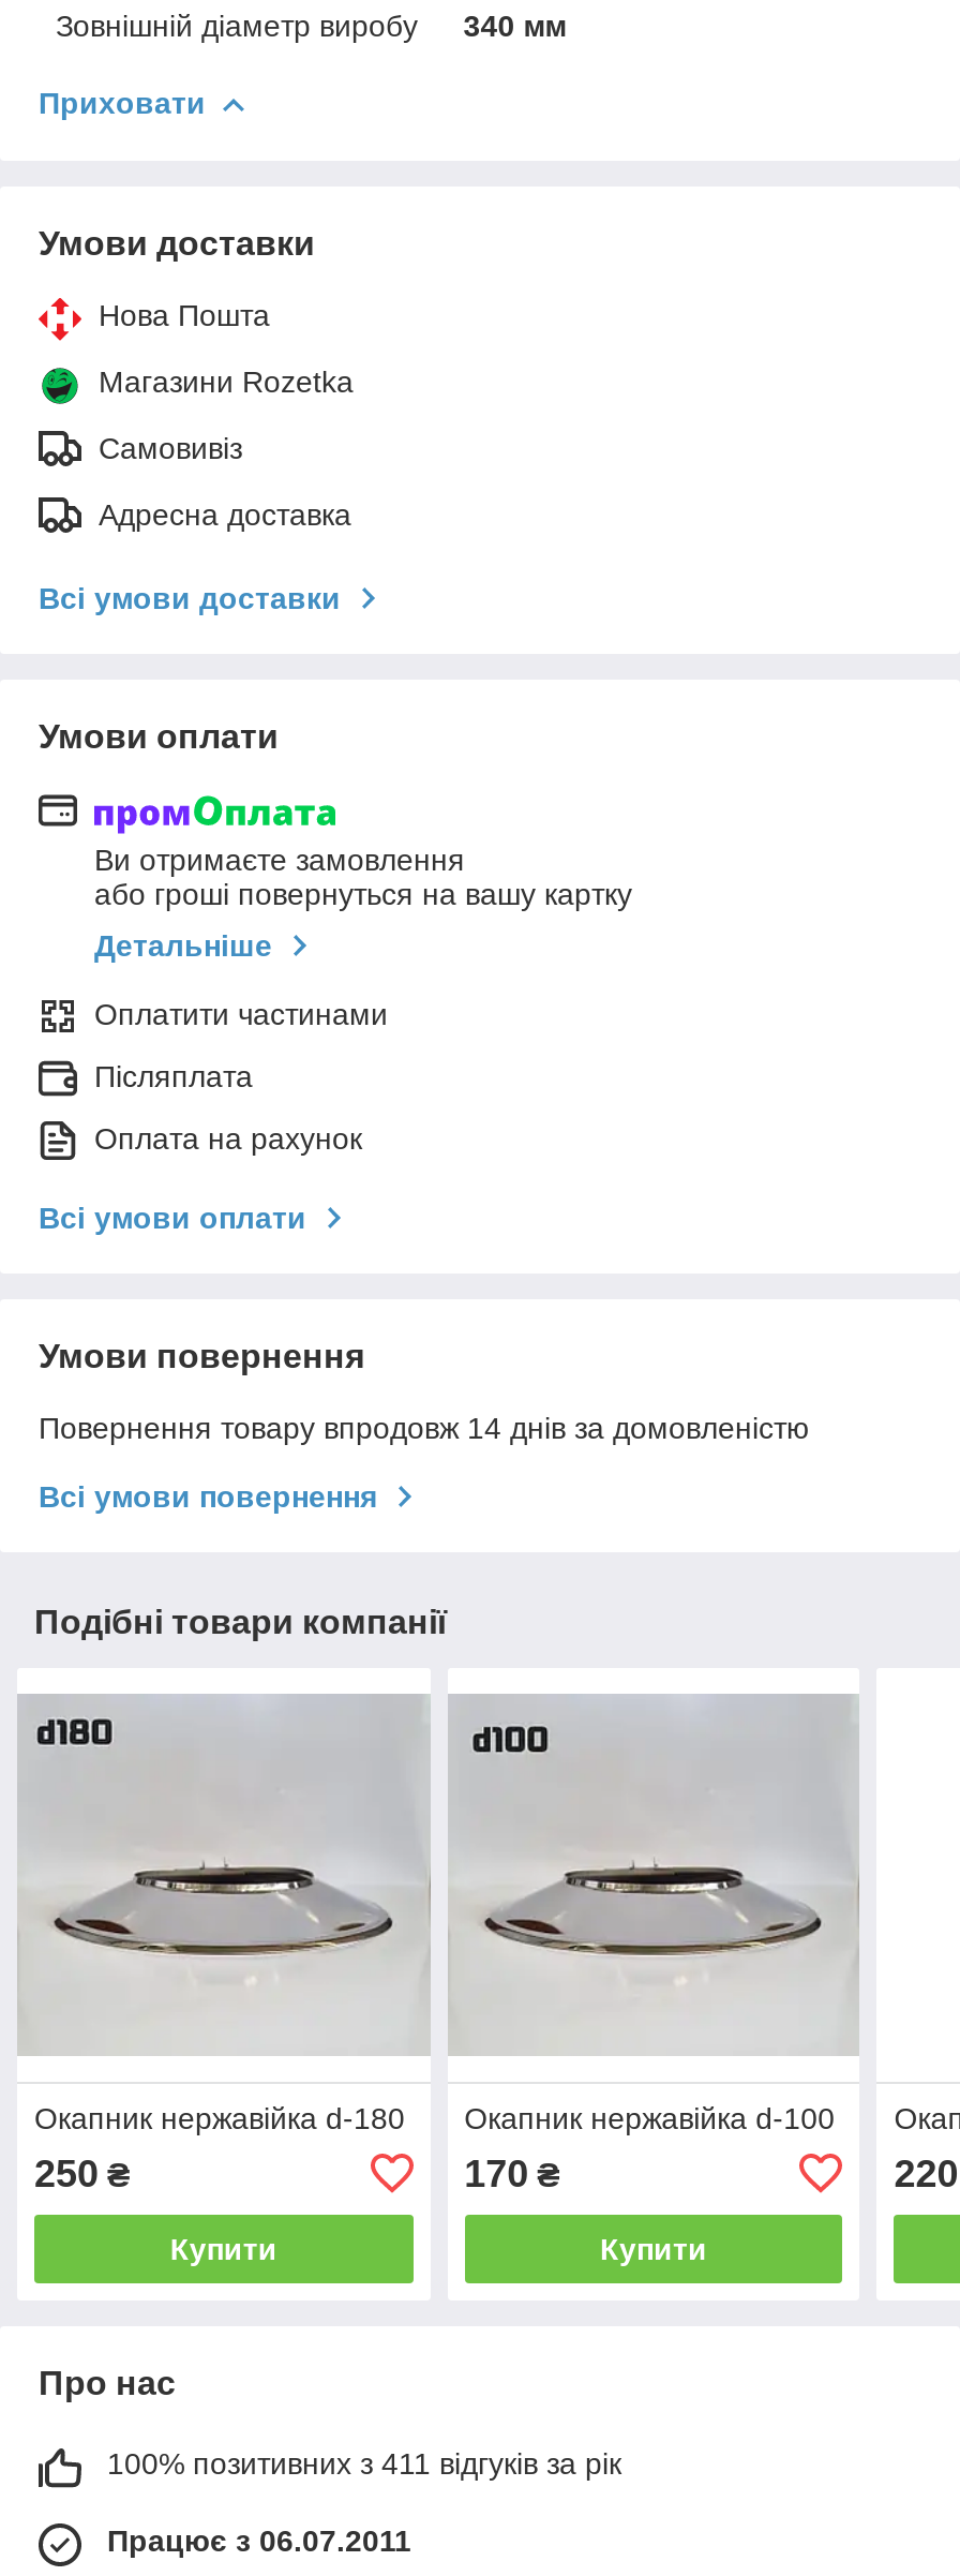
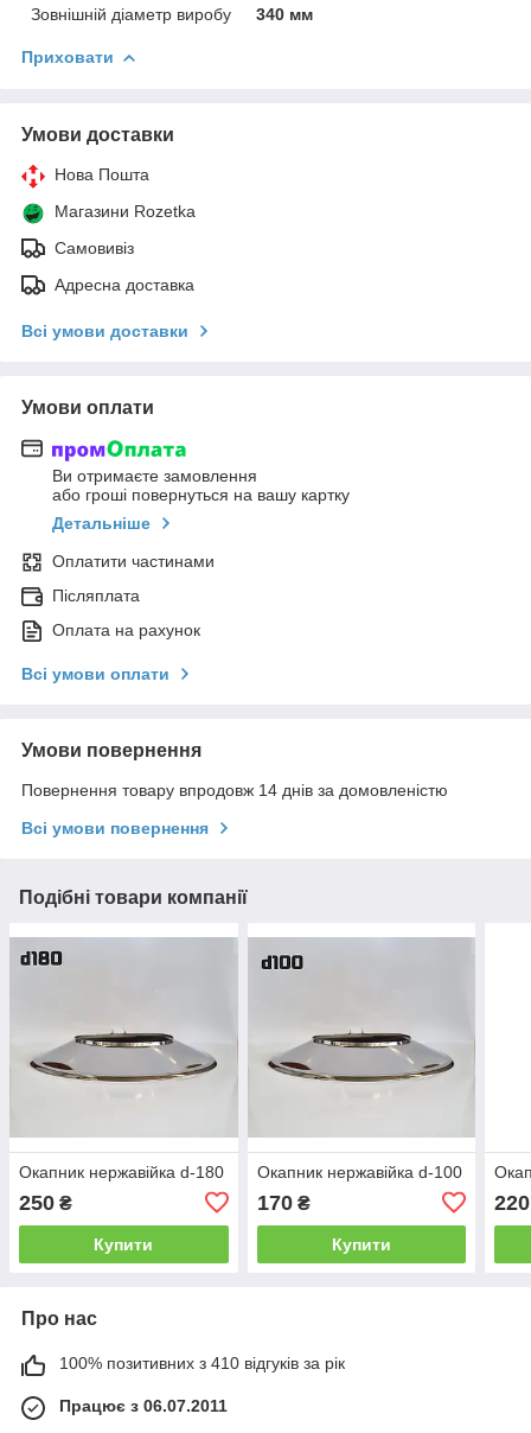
[107,2446,621,2480] 100% позитивних з 411 відгуків за рік -> [59,1353,345,1372] 100% позитивних з 410 відгуків за рік

